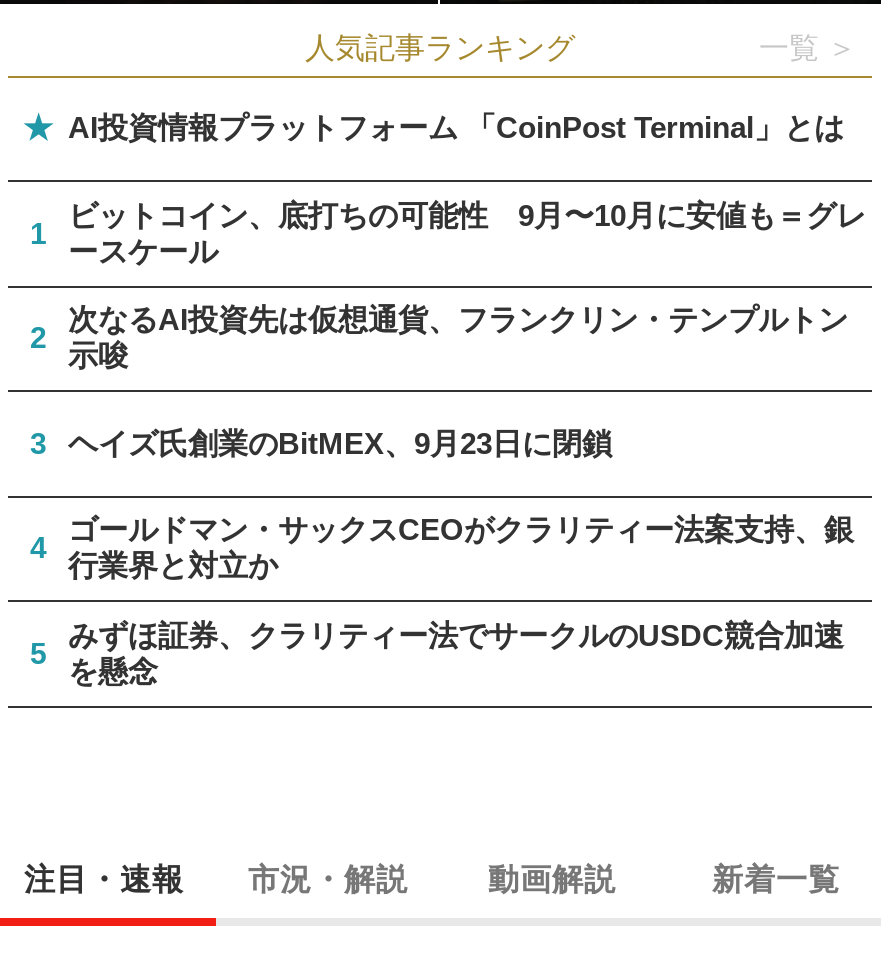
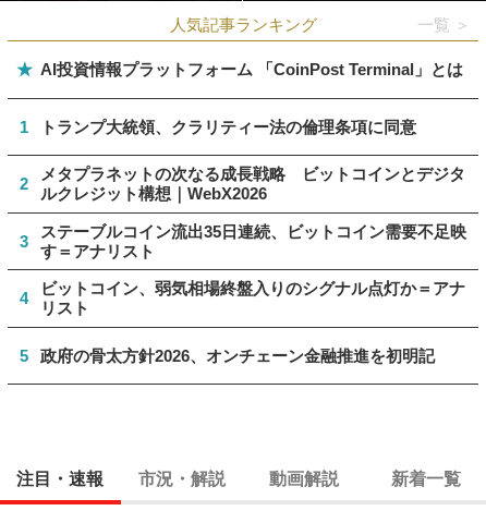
[68,197,866,267] ビットコイン、底打ちの可能性 9月〜10月に安値も＝グレ | ースケール -> [40,117,416,136] トランプ大統領、クラリティー法の倫理条項に同意
[68,302,848,372] 次なるAI投資先は仮想通貨、フランクリン・テンプルトン | 示唆 -> [40,165,465,203] メタプラネットの次なる成長戦略 ビットコインとデジタ | ルクレジット構想｜WebX2026
[68,425,612,459] ヘイズ氏創業のBitMEX、9月23日に閉鎖 -> [40,222,466,260] ステーブルコイン流出35日連続、ビットコイン需要不足映 | す＝アナリスト
[68,512,854,582] ゴールドマン・サックスCEOがクラリティー法案支持、銀 | 行業界と対立か -> [40,279,465,317] ビットコイン、弱気相場終盤入りのシグナル点灯か＝アナ | リスト
[68,617,844,687] みずほ証券、クラリティー法でサークルのUSDC競合加速 | を懸念 -> [40,346,435,365] 政府の骨太方針2026、オンチェーン金融推進を初明記

